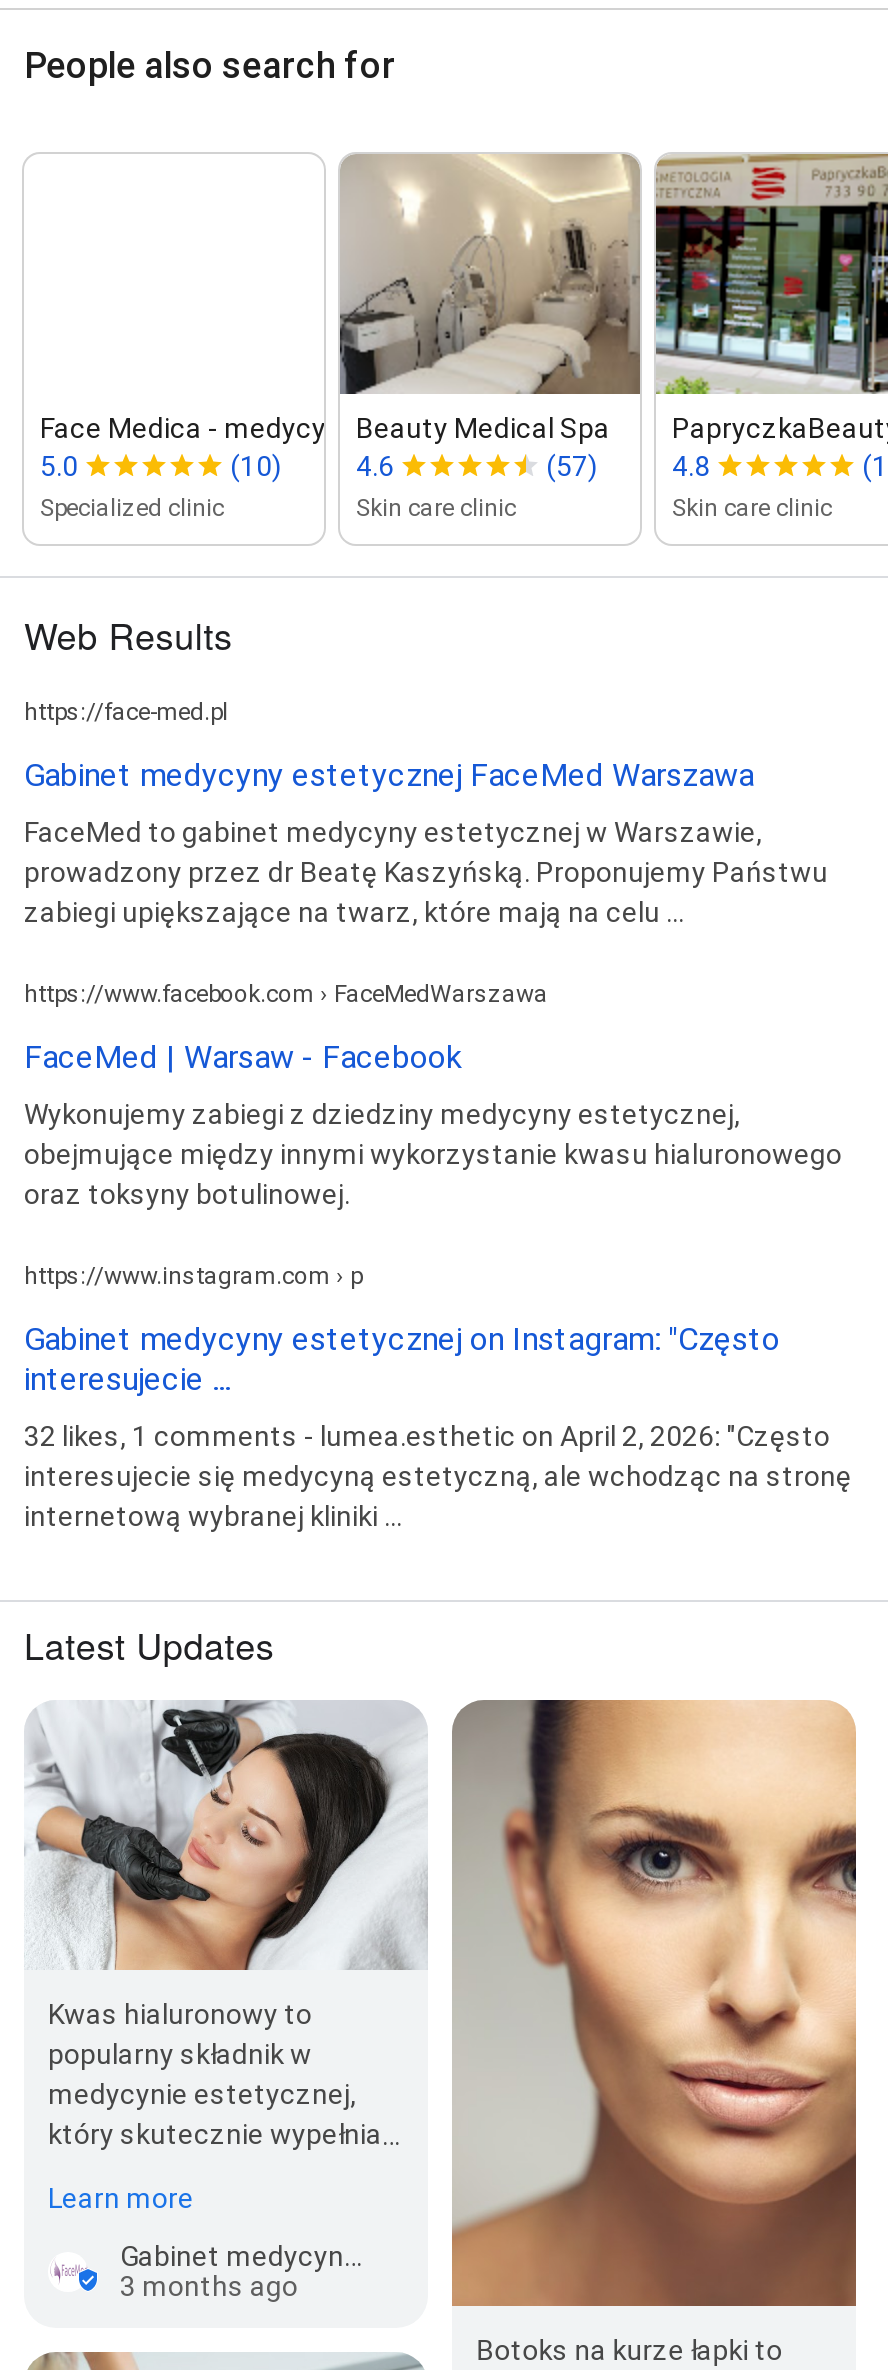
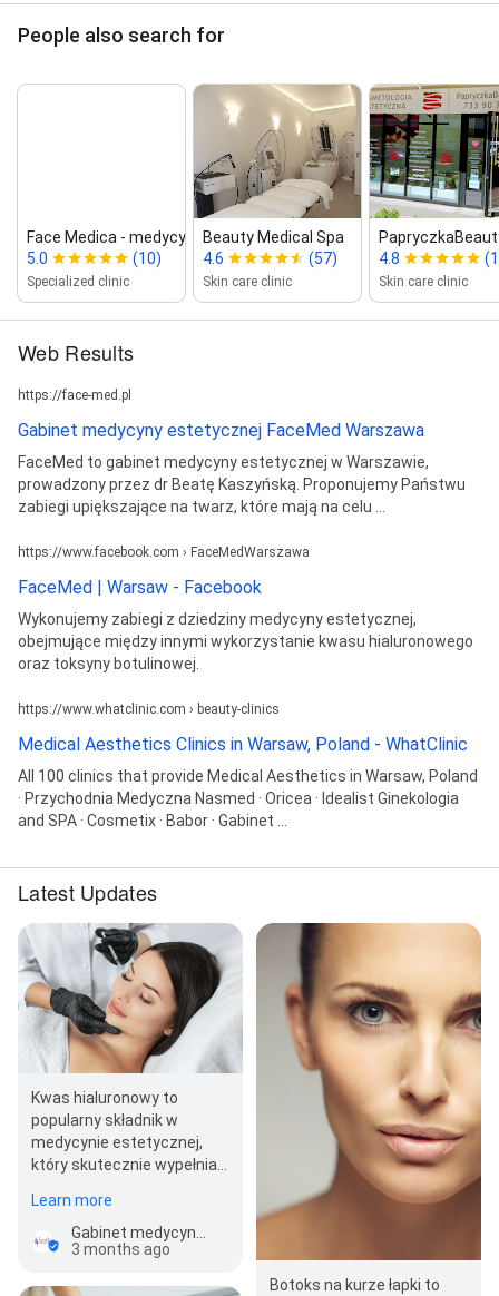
[24,1262,362,1290] https://www.instagram.com › p -> [18,702,280,717] https://www.whatclinic.com › beauty-clinics
[24,1320,780,1398] Gabinet medycyny estetycznej on Instagram: "Często | interesujecie ... -> [18,734,468,755] Medical Aesthetics Clinics in Warsaw, Poland - WhatClinic
[24,1420,852,1532] 32 likes, 1 comments - lumea.esthetic on April 2, 2026: "Często | interesujecie się medycyną estetyczną, ale wchodząc na stronę | internetową wybranej kliniki ... -> [18,767,478,830] All 100 clinics that provide Medical Aesthetics in Warsaw, Poland | · Przychodnia Medyczna Nasmed · Oricea · Idealist Ginekologia | and SPA · Cosmetix · Babor · Gabinet ...

